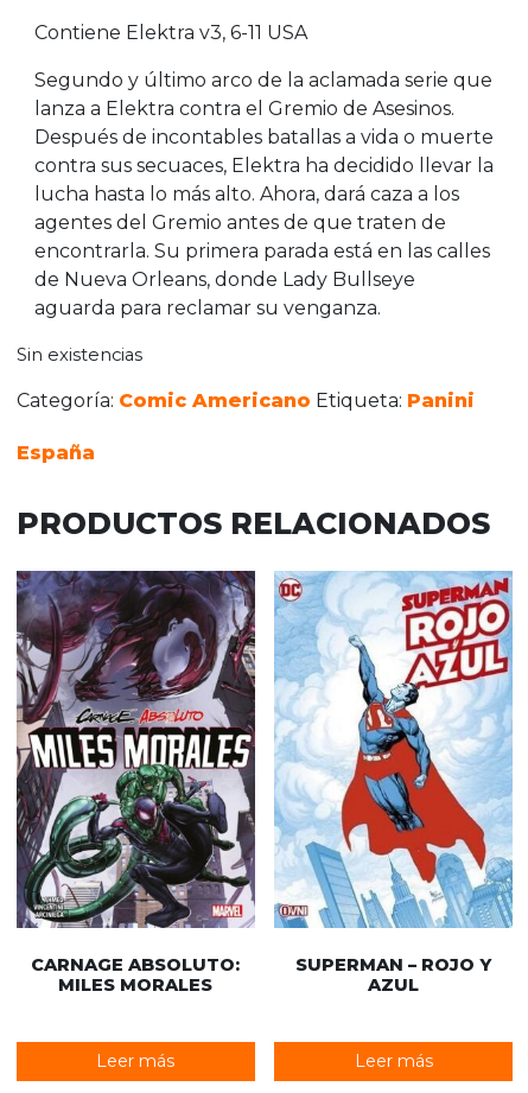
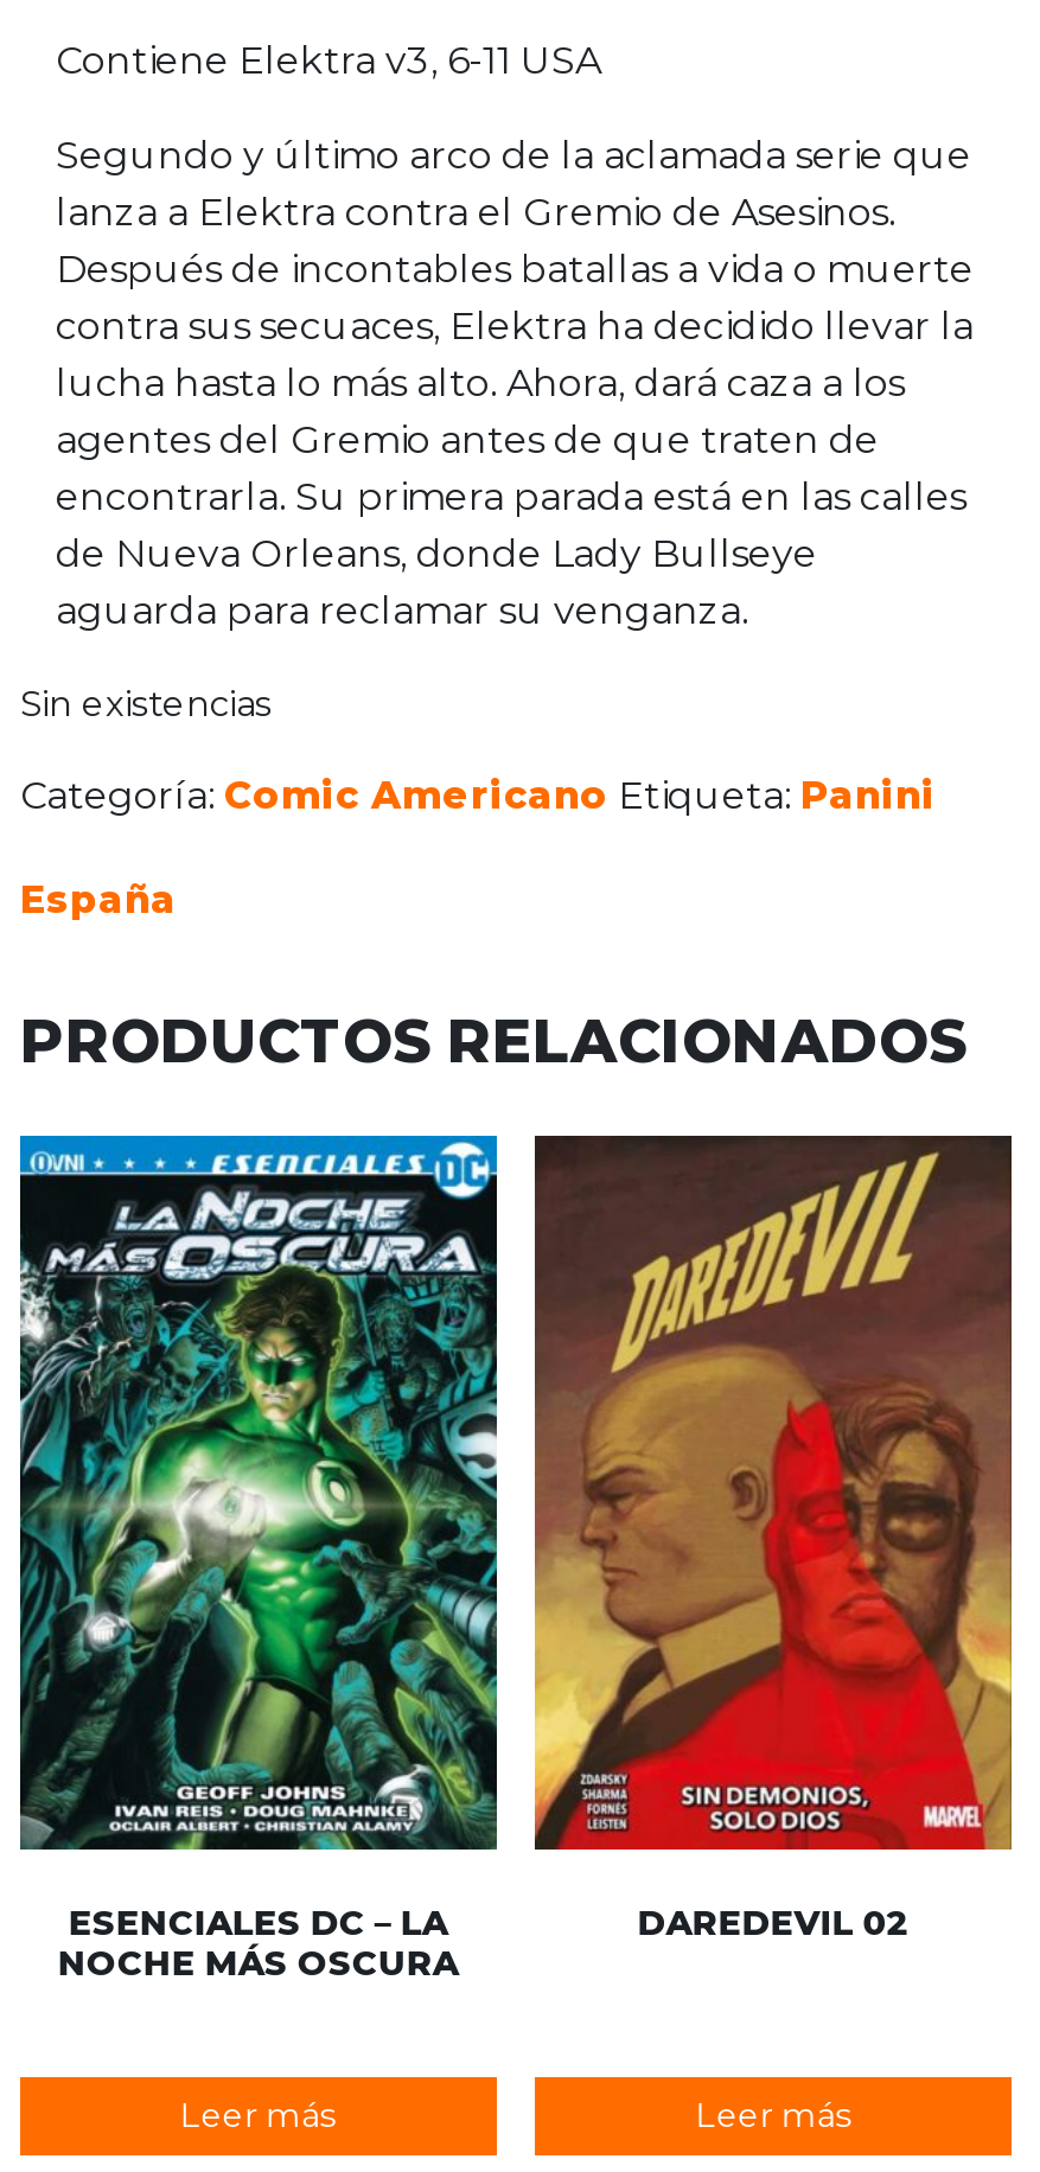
[15,570,256,996] [image] | CARNAGE ABSOLUTO: | MILES MORALES -> [18,1133,499,1986] [image] | ESENCIALES DC – LA | NOCHE MÁS OSCURA
[273,571,514,996] [image] | SUPERMAN – ROJO Y | AZUL -> [532,1133,1014,1945] [image] | DAREDEVIL 02

